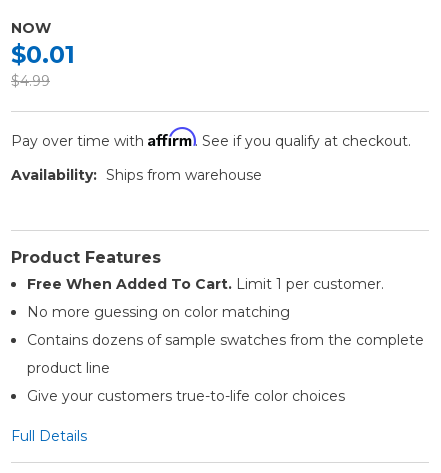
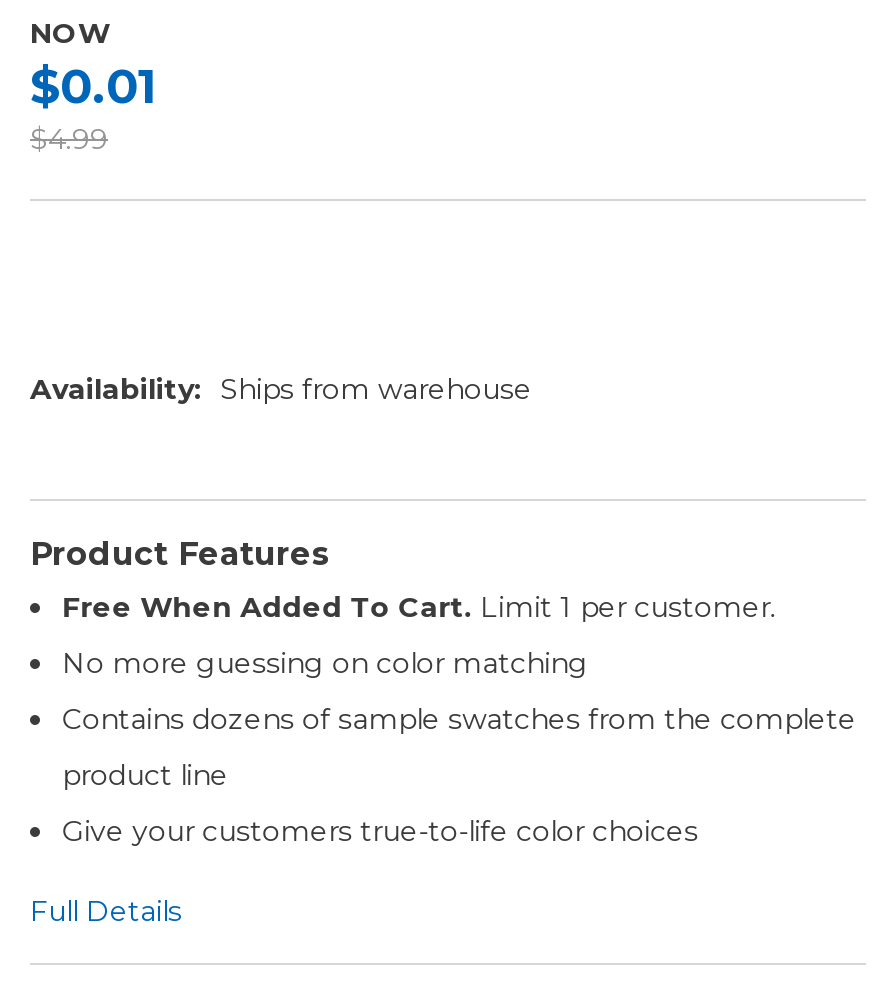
[11,127,411,150] Pay over time with Affirm. See if you qualify at checkout. -> none

